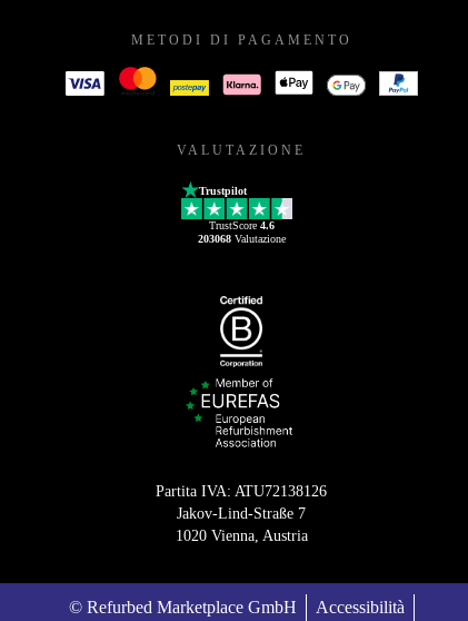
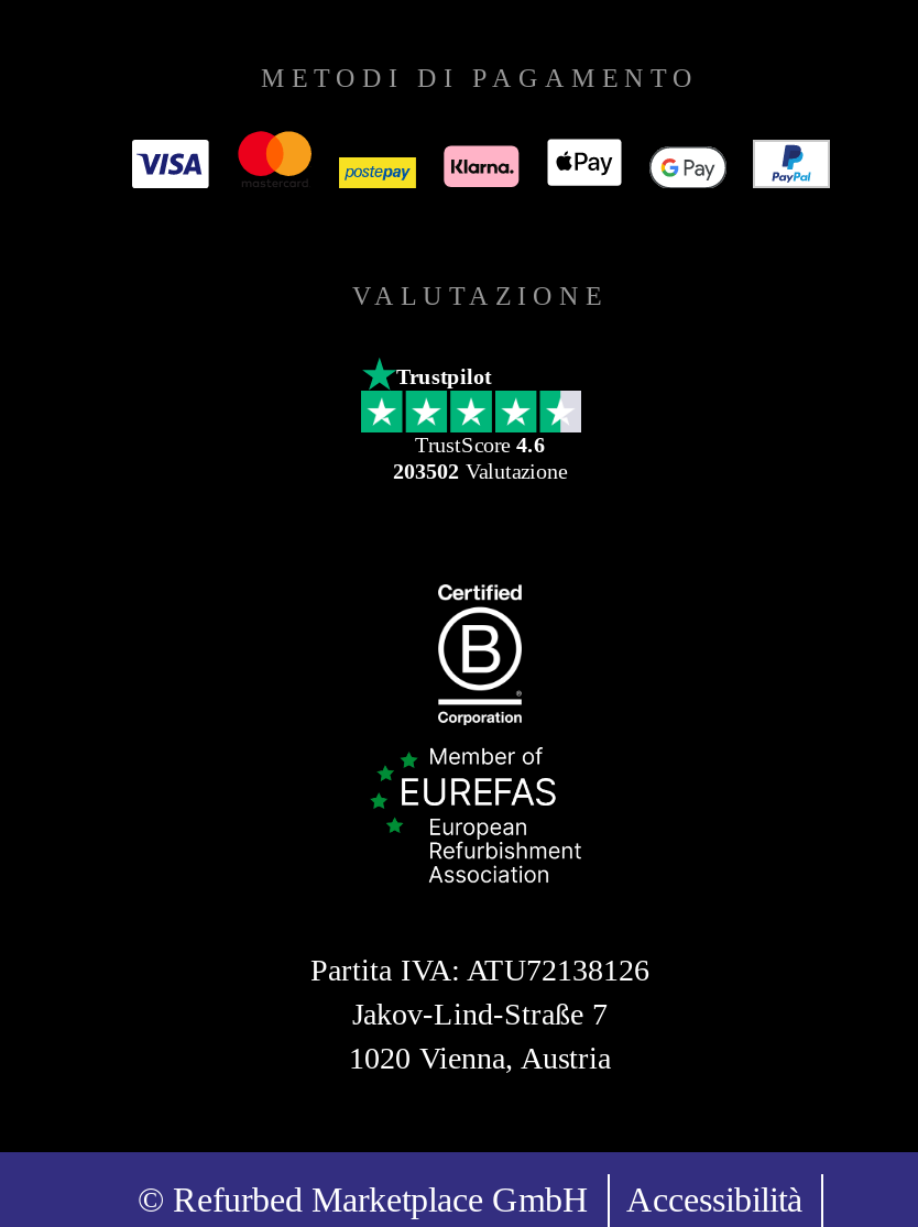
[197,232,285,244] 203068 Valutazione -> [393,458,567,482] 203502 Valutazione

